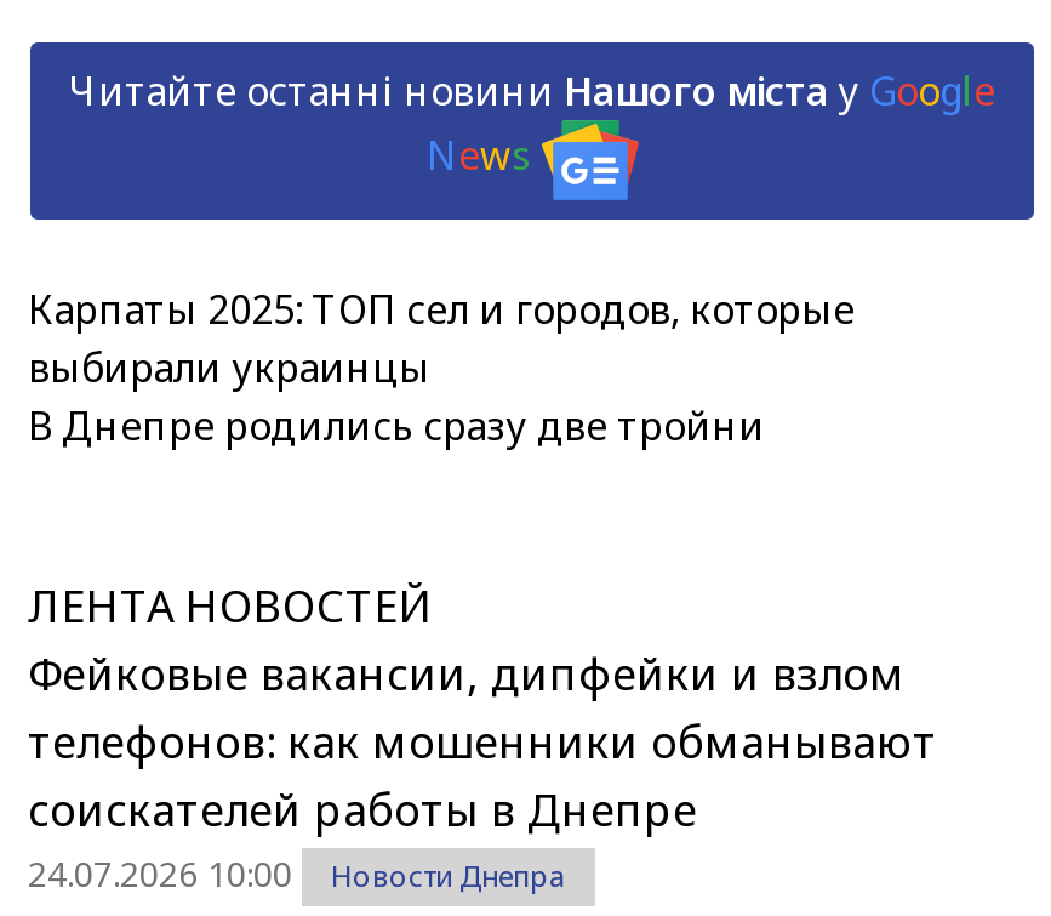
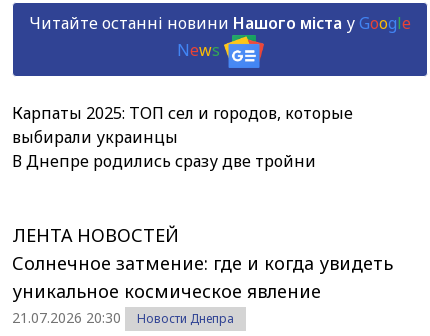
[28,644,937,896] Фейковые вакансии, дипфейки и взлом | телефонов: как мошенники обманывают | соискателей работы в Днепре | 24.07.2026 10:00 -> [12,251,393,327] Солнечное затмение: где и когда увидеть | уникальное космическое явление | 21.07.2026 20:30

